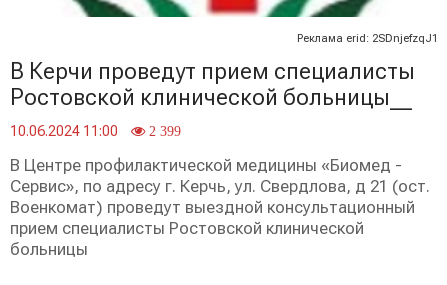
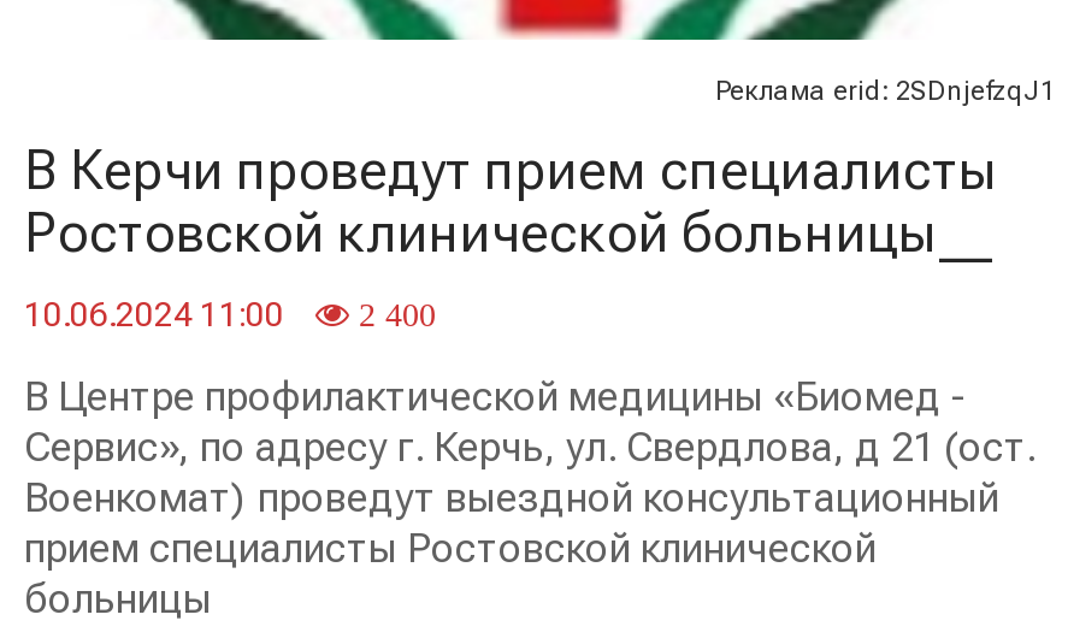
[10,123,181,139] 10.06.2024 11:00 2 399 -> [24,296,436,335] 10.06.2024 11:00 2 400

